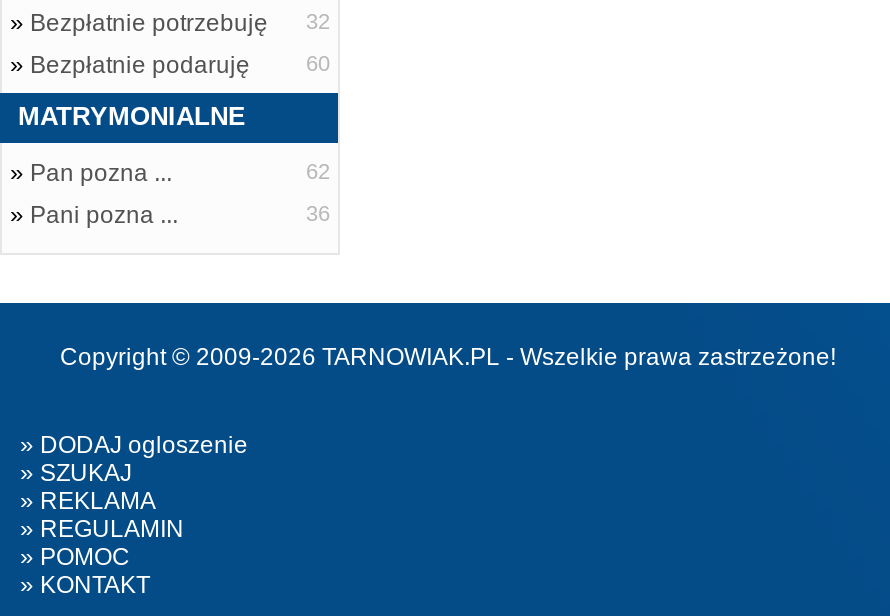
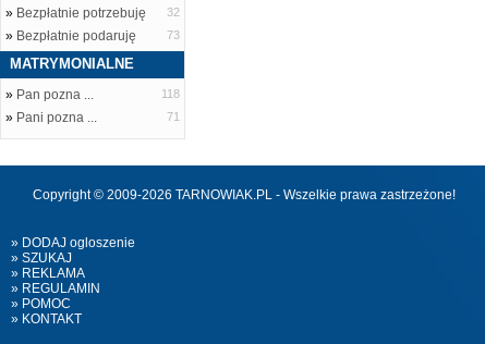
[306,51,330,75] 60 -> [167,28,180,41] 73
[306,159,330,183] 62 -> [161,87,180,100] 118
[306,201,330,225] 36 -> [167,110,180,123] 71

